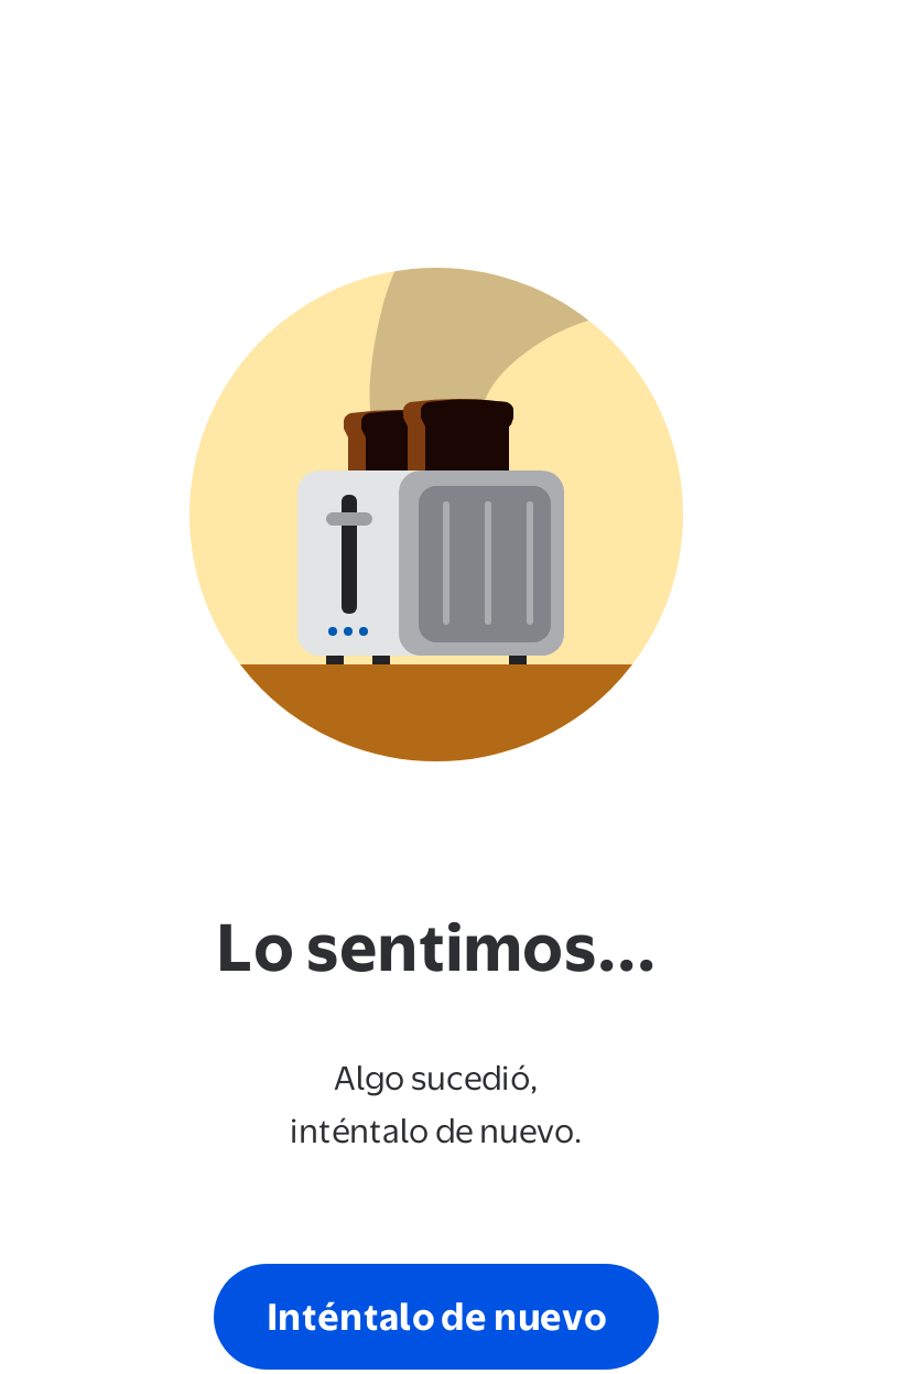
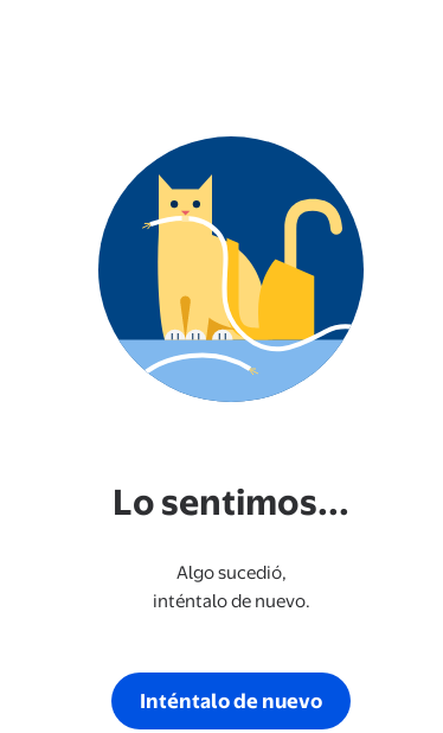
[189,268,683,764] [image] -> [97,135,365,403] [image]

